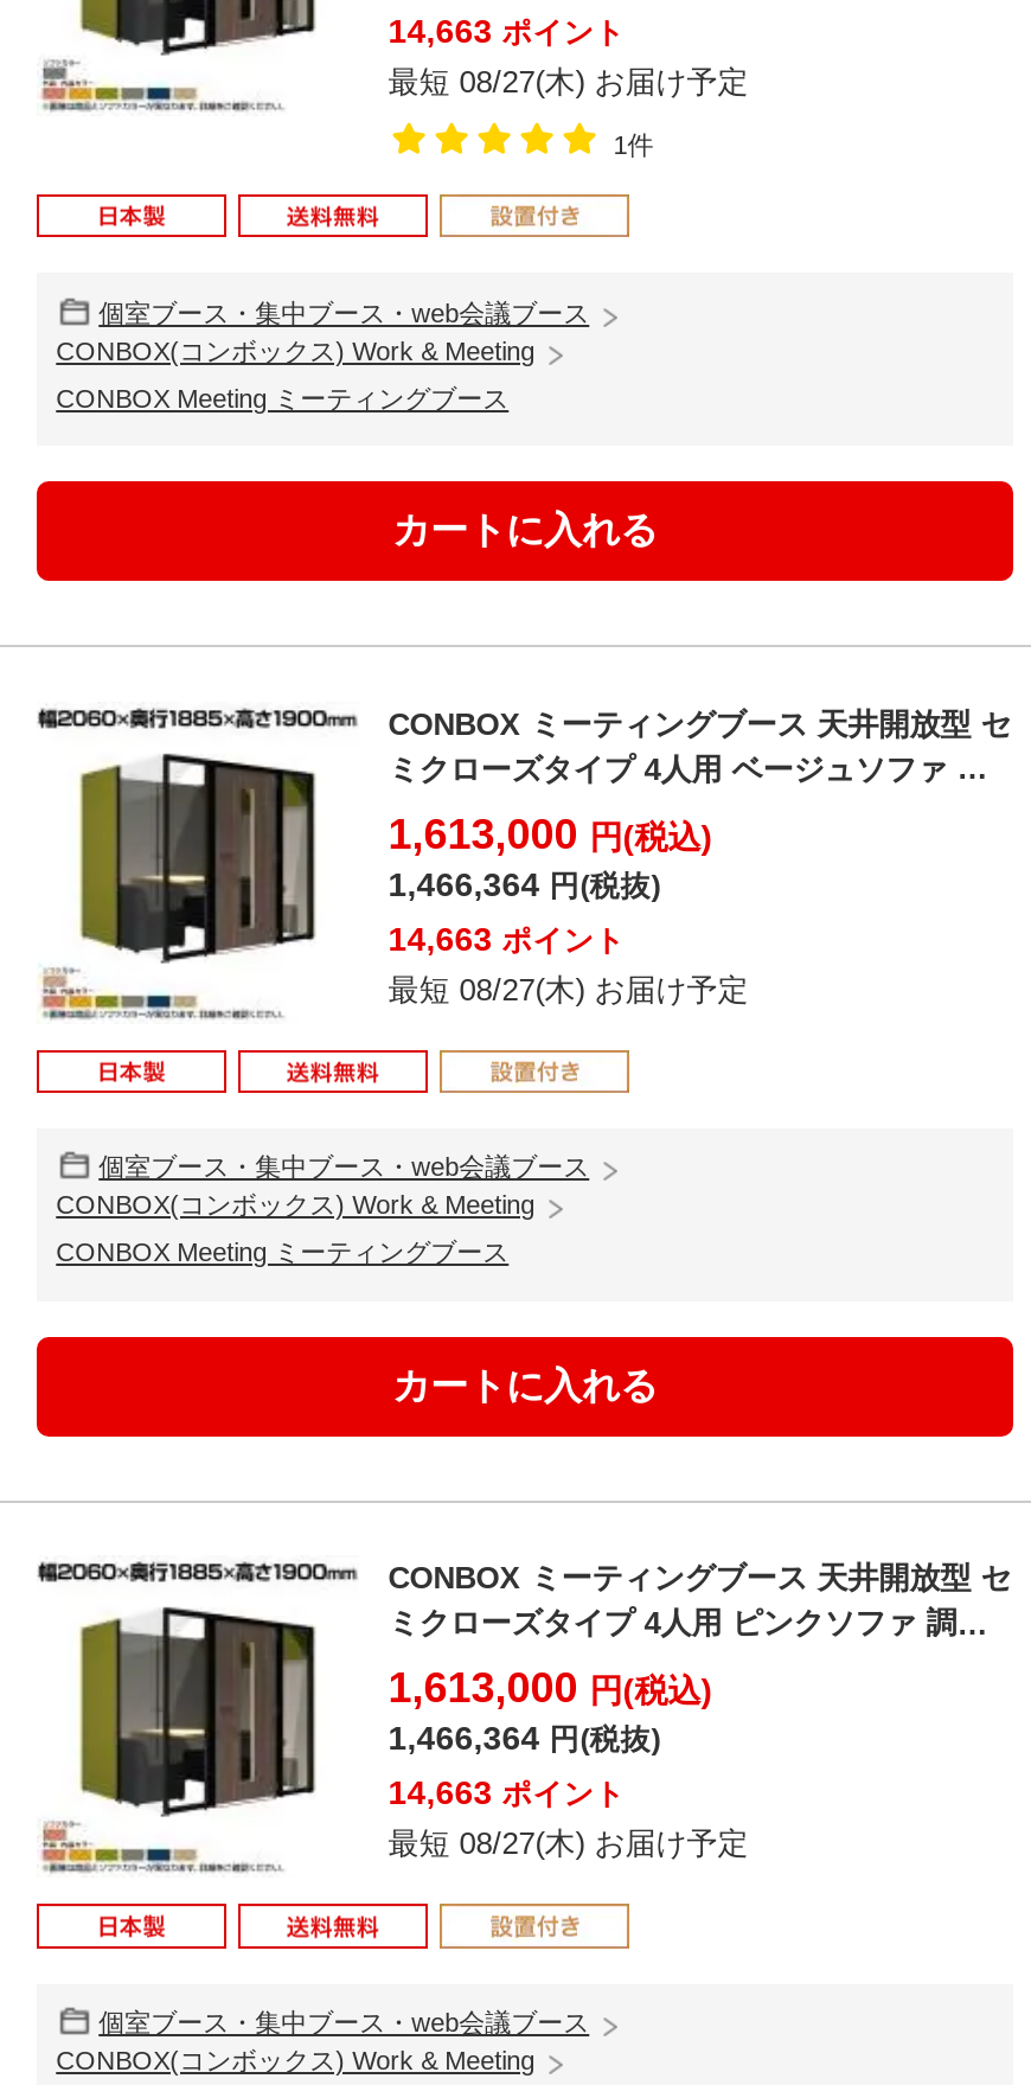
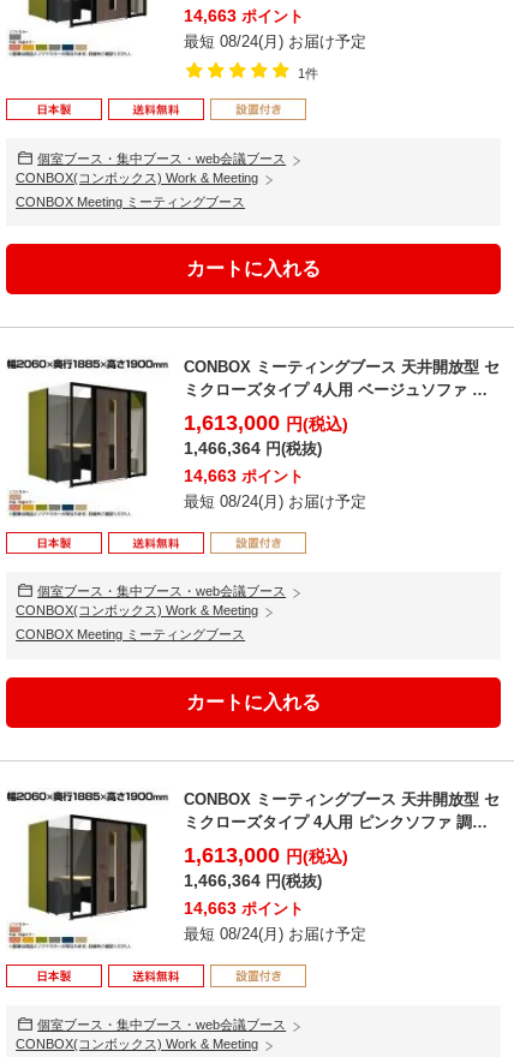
[388,64,748,100] 最短 08/27(木) お届け予定 -> [184,32,367,50] 最短 08/24(月) お届け予定
[388,971,748,1007] 最短 08/27(木) お届け予定 -> [184,492,367,510] 最短 08/24(月) お届け予定
[388,1827,748,1862] 最短 08/27(木) お届け予定 -> [184,925,367,943] 最短 08/24(月) お届け予定

